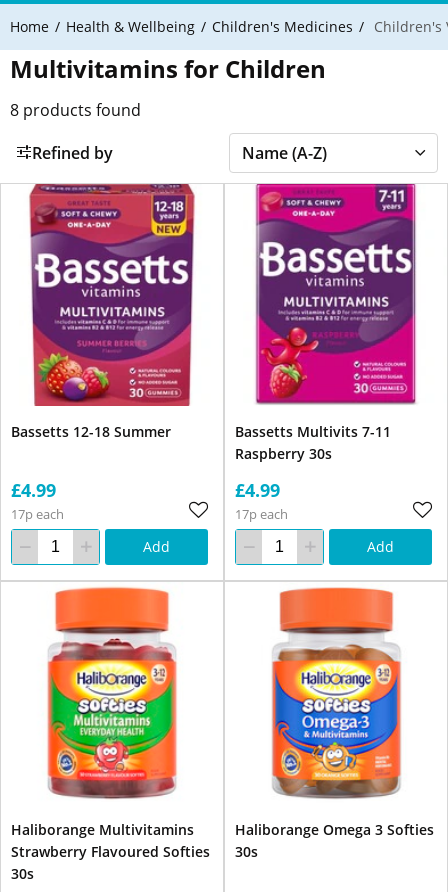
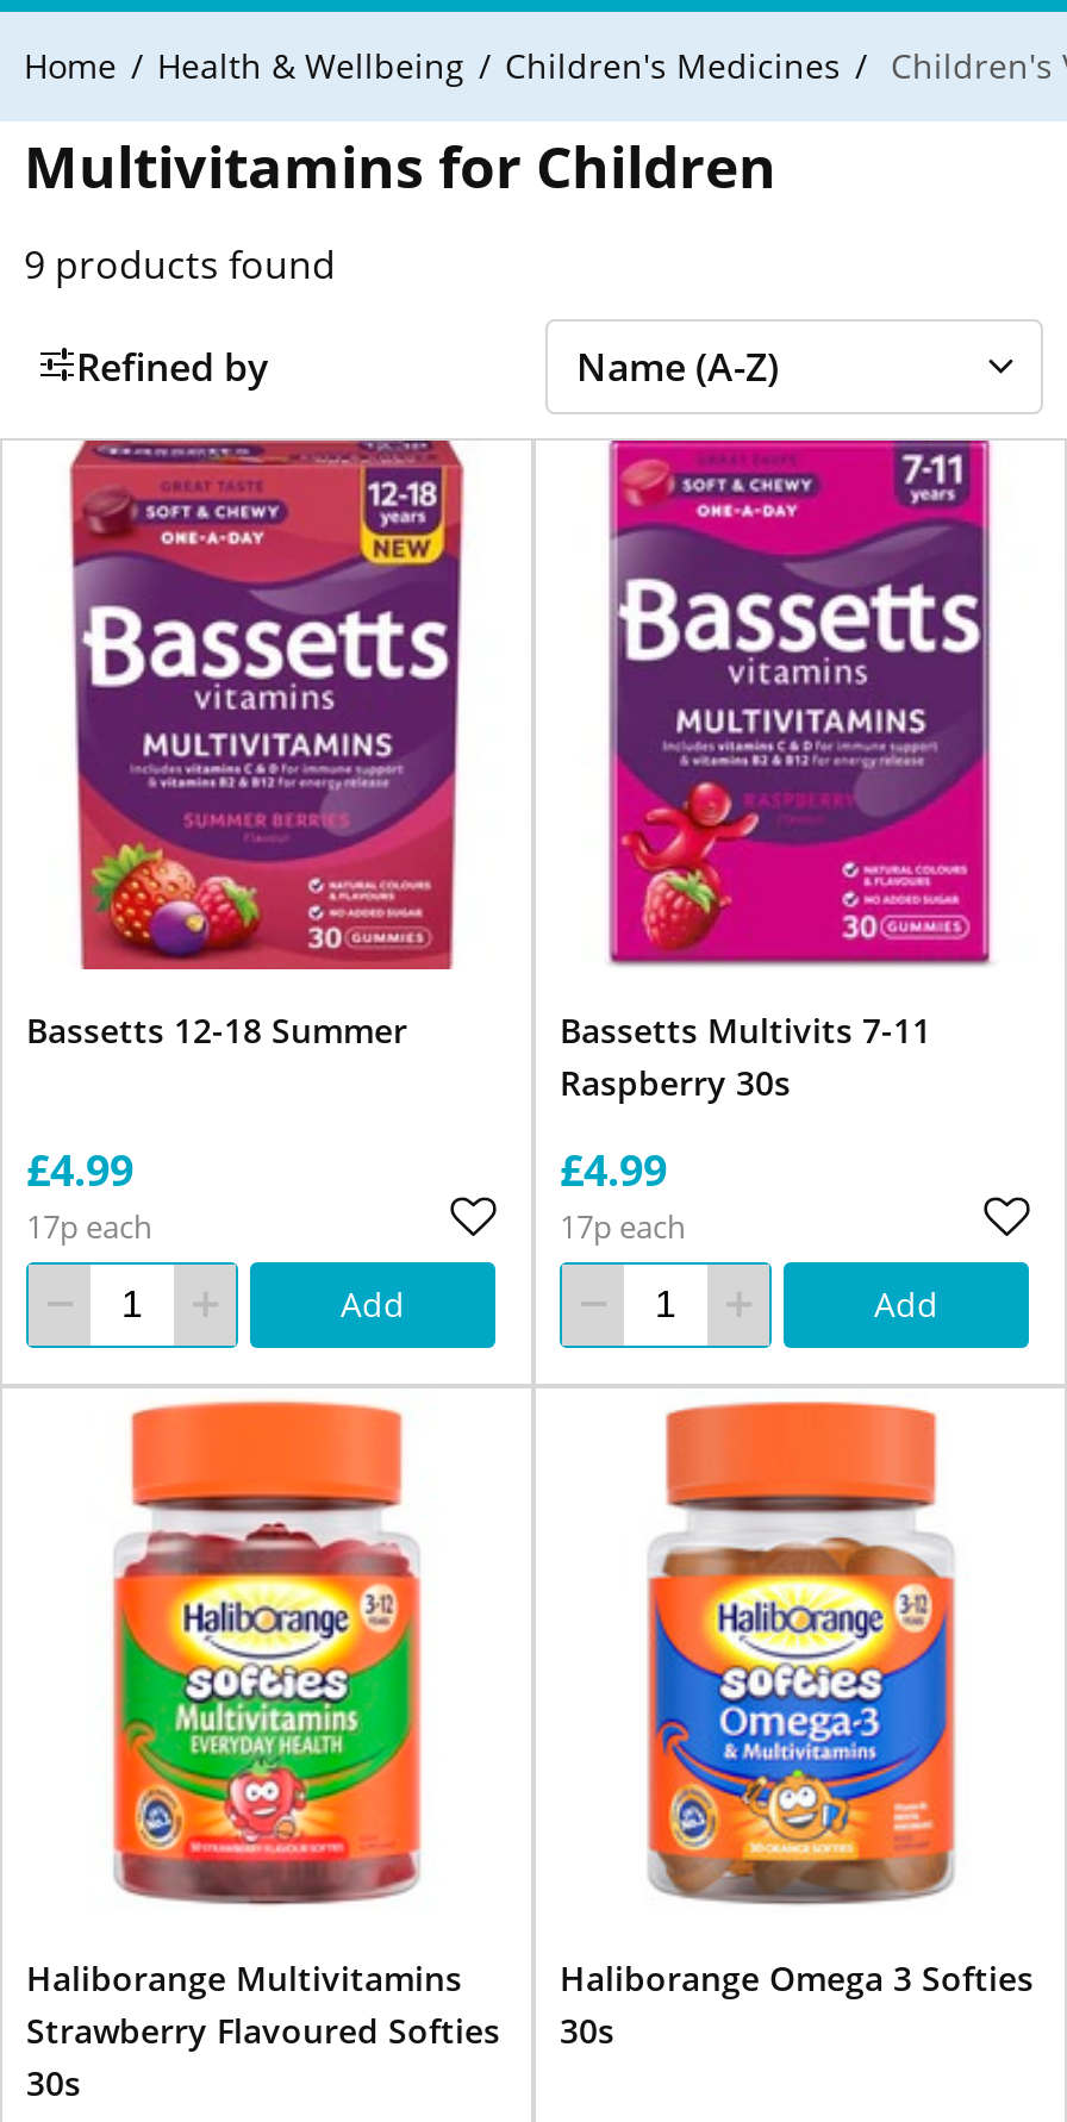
[10,99,141,121] 8 products found -> [24,238,336,291] 9 products found

